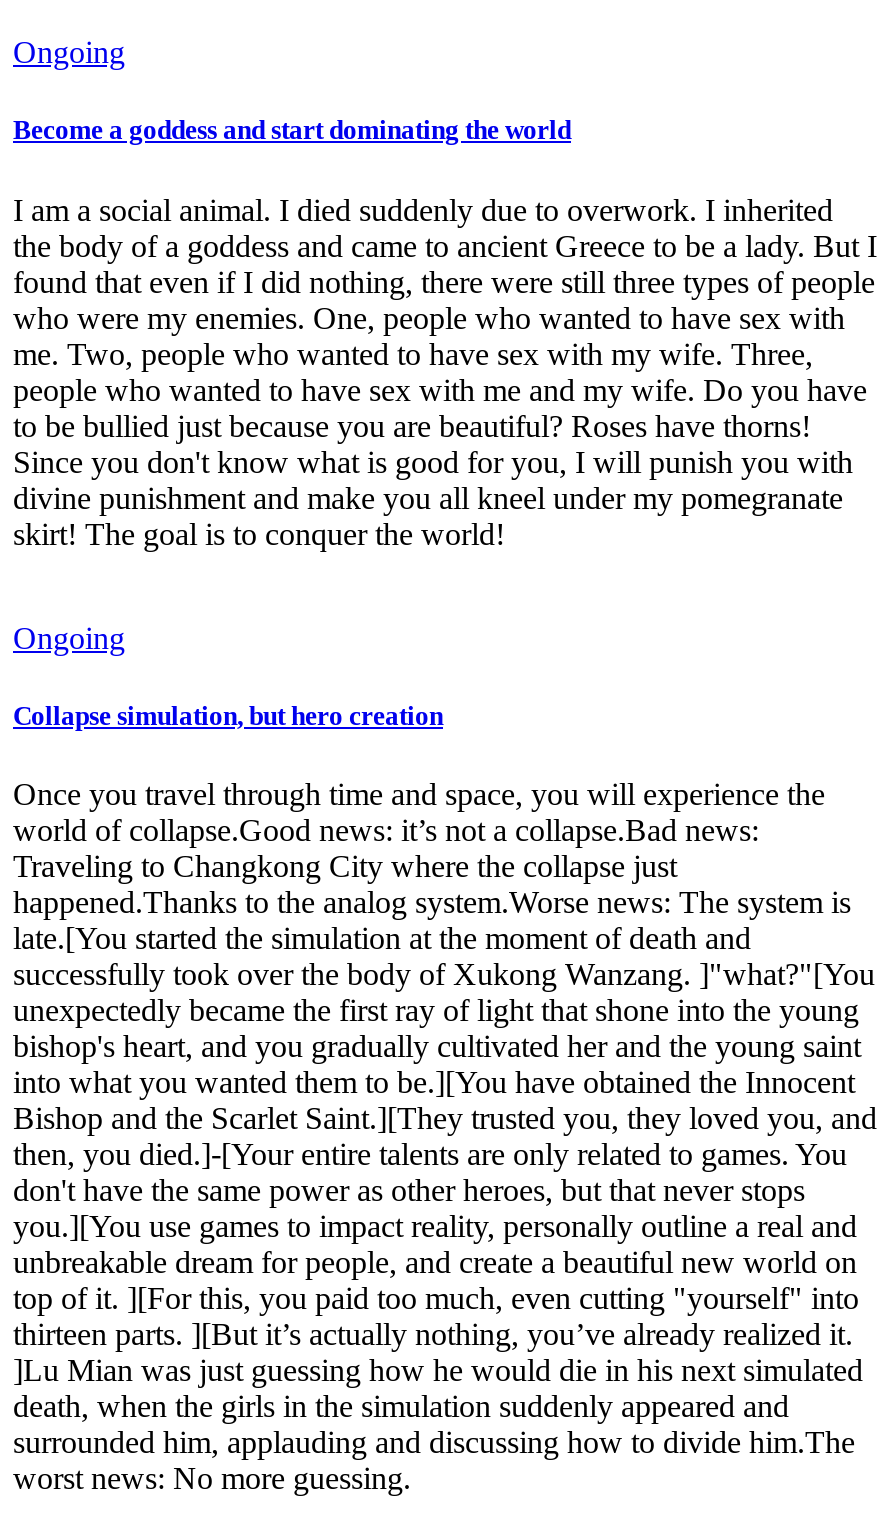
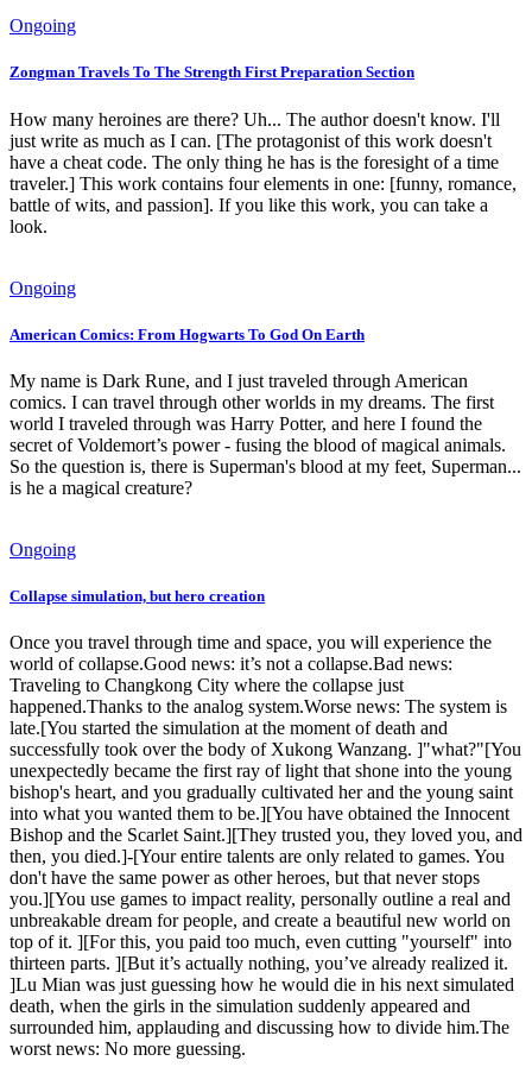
[13,116,877,550] Become a goddess and start dominating the world | I am a social animal. I died suddenly due to overwork. I inherited | the body of a goddess and came to ancient Greece to be a lady. But I | found that even if I did nothing, there were still three types of people | who were my enemies. One, people who wanted to have sex with | me. Two, people who wanted to have sex with my wife. Three, | people who wanted to have sex with me and my wife. Do you have | to be bullied just because you are beautiful? Roses have thorns! | Since you don't know what is good for you, I will punish you with | divine punishment and make you all kneel under my pomegranate | skirt! The goal is to conquer the world! -> [9,63,521,498] Zongman Travels To The Strength First Preparation Section | How many heroines are there? Uh... The author doesn't know. I'll | just write as much as I can. [The protagonist of this work doesn't | have a cheat code. The only thing he has is the foresight of a time | traveler.] This work contains four elements in one: [funny, romance, | battle of wits, and passion]. If you like this work, you can take a | look. | Ongoing | American Comics: From Hogwarts To God On Earth | My name is Dark Rune, and I just traveled through American | comics. I can travel through other worlds in my dreams. The first | world I traveled through was Harry Potter, and here I found the | secret of Voldemort’s power - fusing the blood of magical animals. | So the question is, there is Superman's blood at my feet, Superman... | is he a magical creature?

